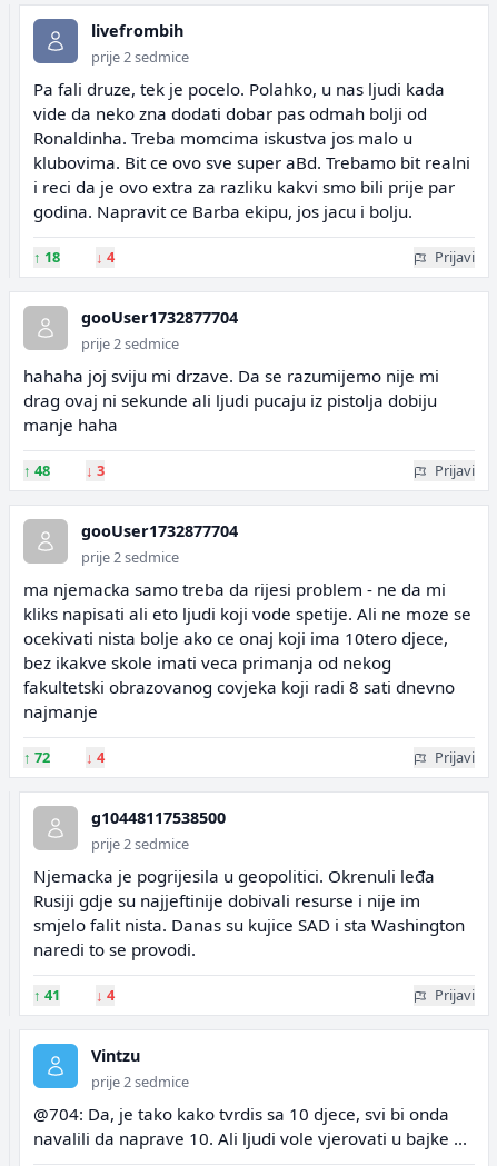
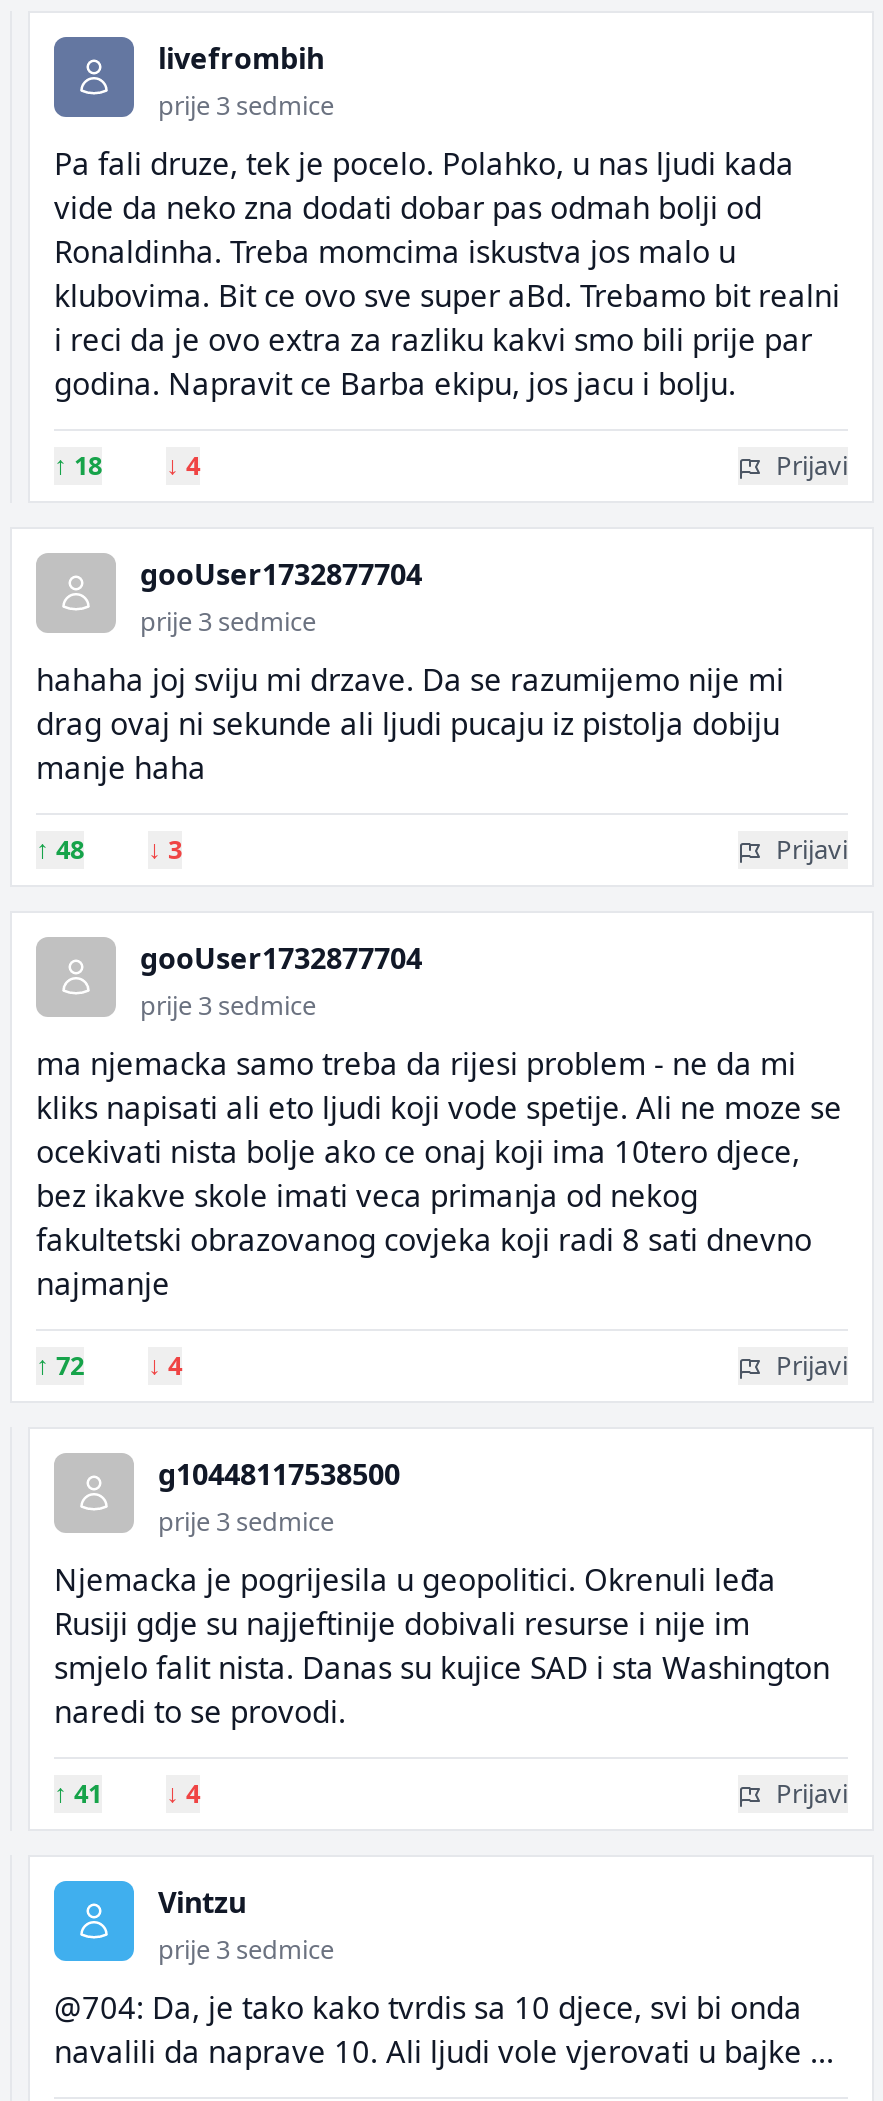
[91,47,189,67] prije 2 sedmice -> [158,87,334,123] prije 3 sedmice
[81,333,179,353] prije 2 sedmice -> [140,603,316,639] prije 3 sedmice
[81,547,179,567] prije 2 sedmice -> [140,987,316,1023] prije 3 sedmice
[91,834,189,854] prije 2 sedmice -> [158,1503,334,1539] prije 3 sedmice
[91,1072,189,1092] prije 2 sedmice -> [158,1931,334,1967] prije 3 sedmice

